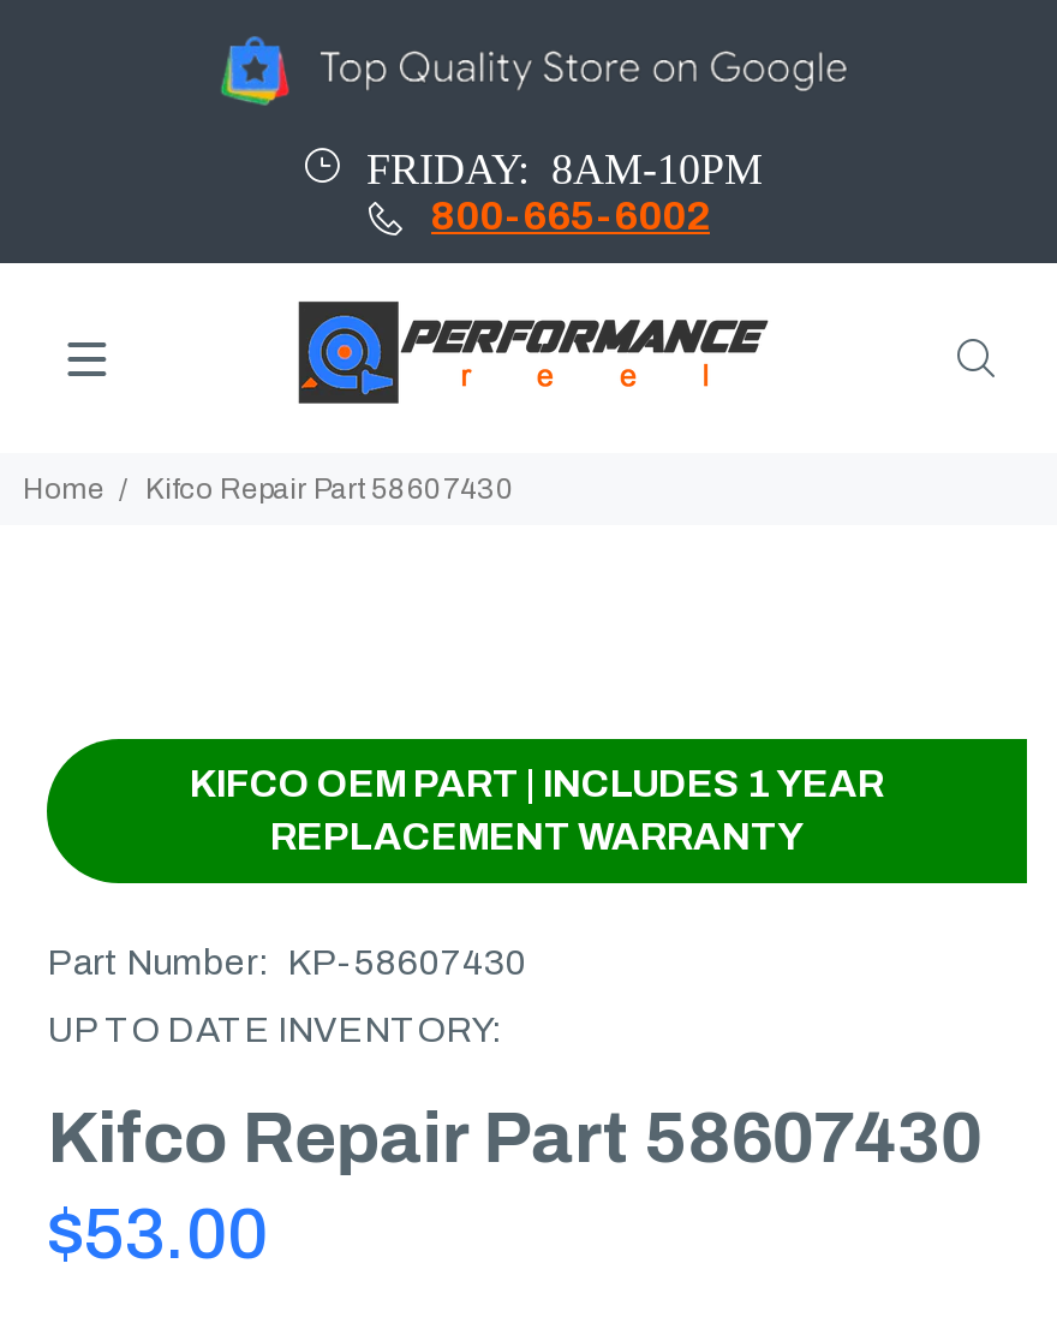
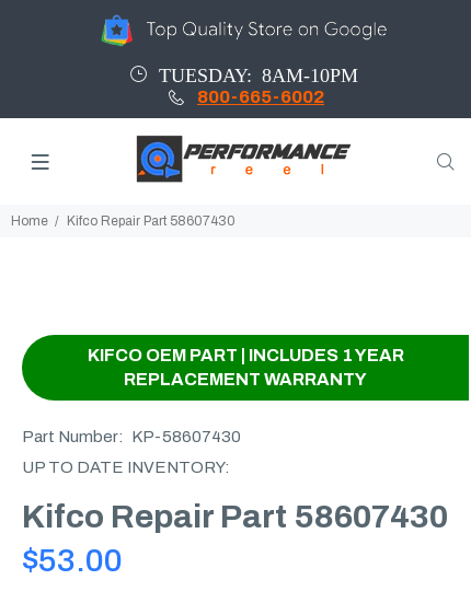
[345,142,763,185] FRIDAY: 8AM-10PM -> [148,63,358,83] TUESDAY: 8AM-10PM

